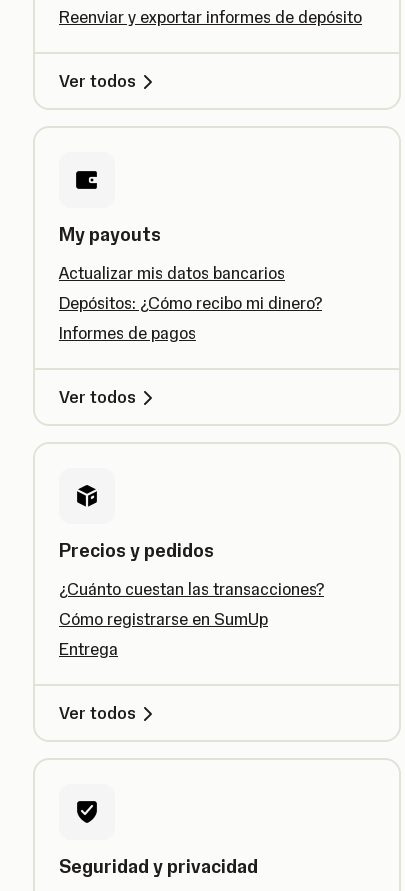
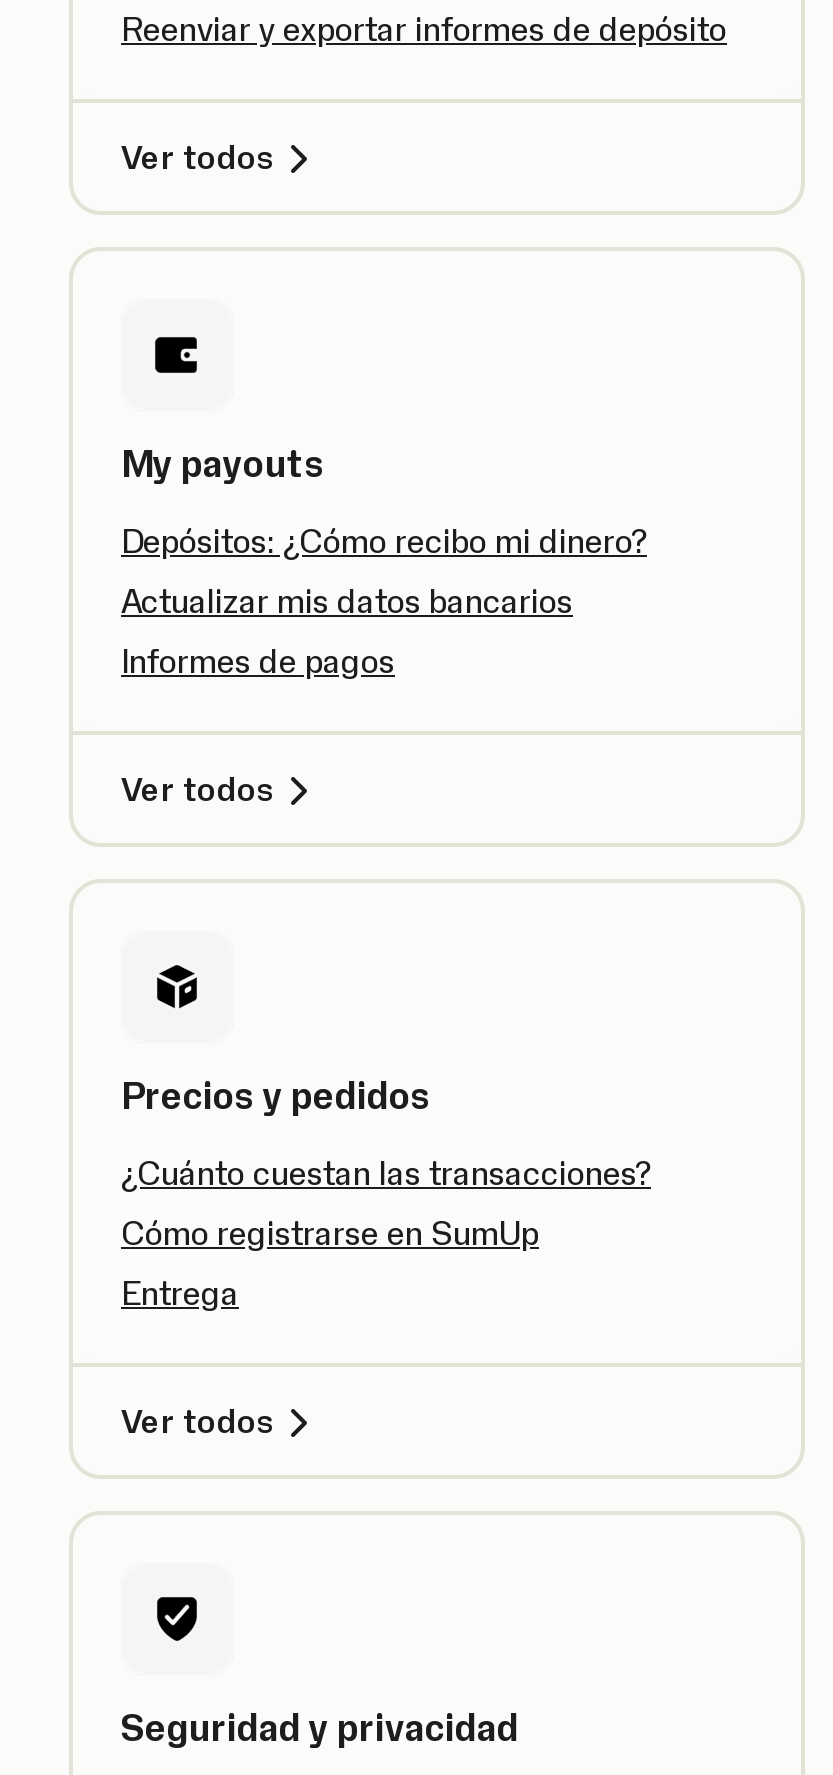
moved [59,263,285,283] -> [121,581,573,621]: Actualizar mis datos bancarios
moved [59,293,322,313] -> [121,521,647,561]: Depósitos: ¿Cómo recibo mi dinero?

